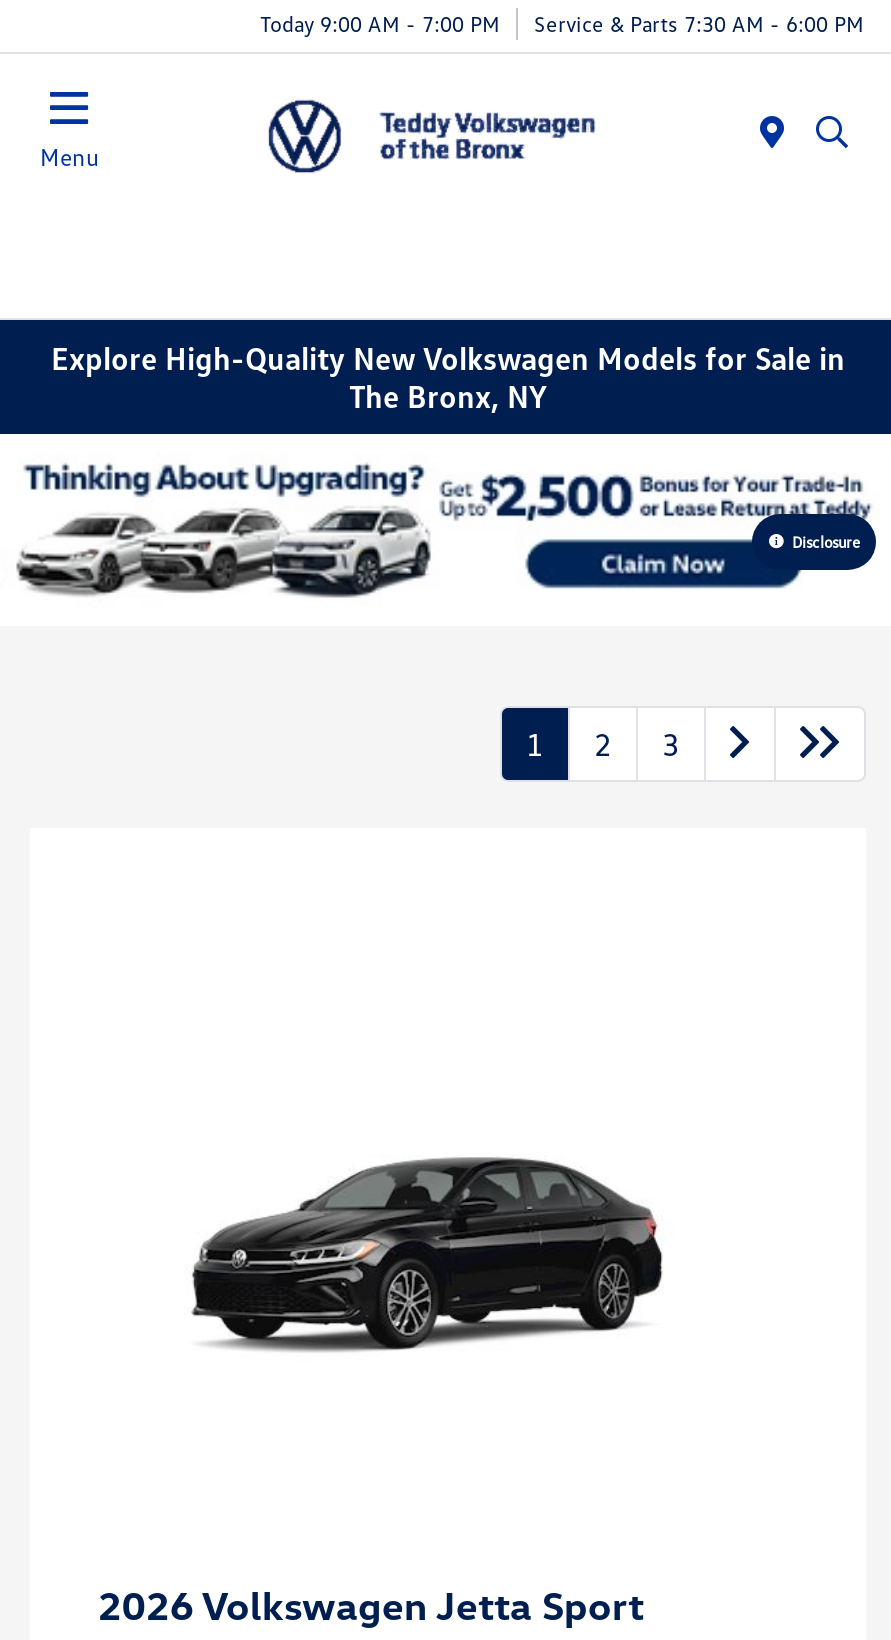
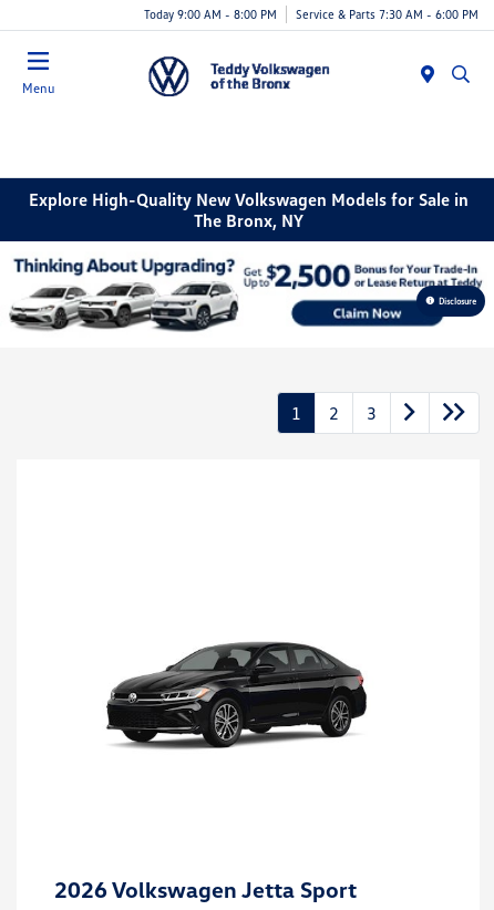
[260,9,864,35] Today 9:00 AM - 7:00 PM Service & Parts 7:30 AM - 6:00 PM -> [144,6,478,20] Today 9:00 AM - 8:00 PM Service & Parts 7:30 AM - 6:00 PM

